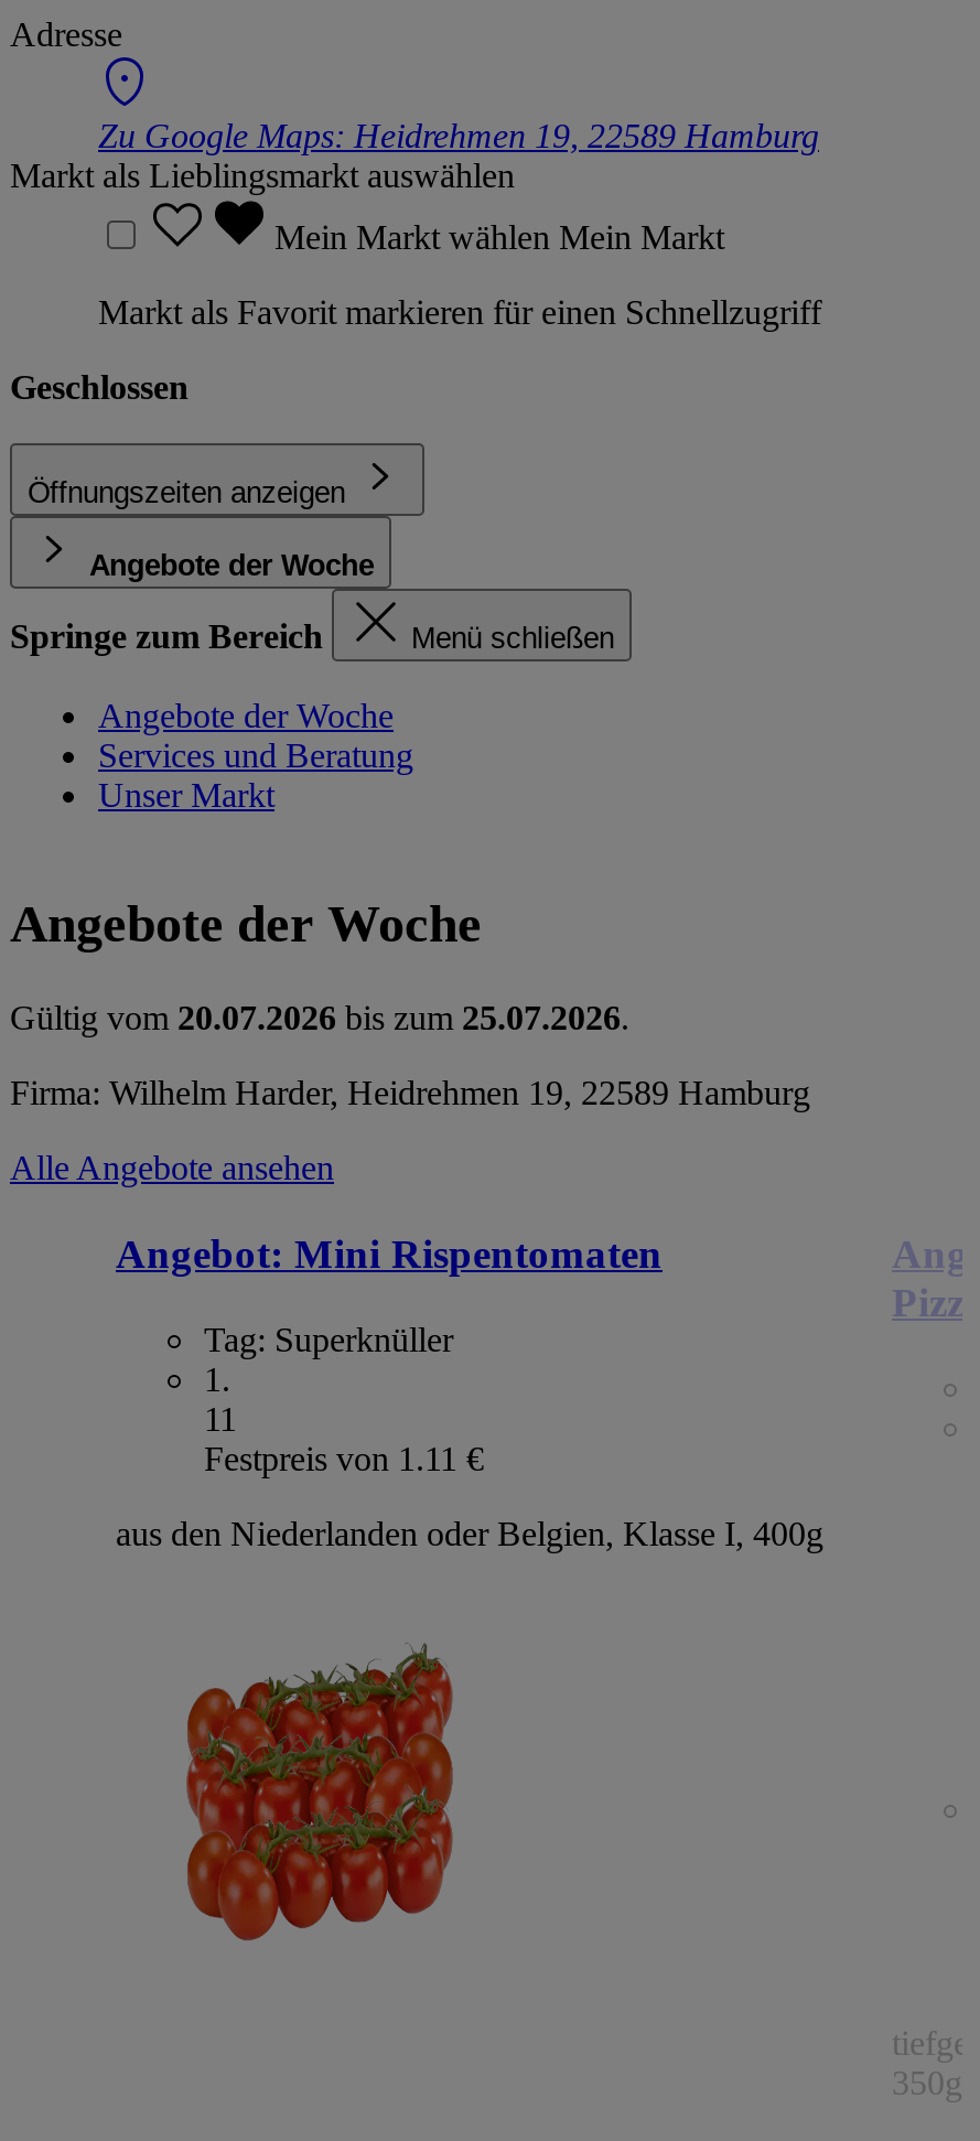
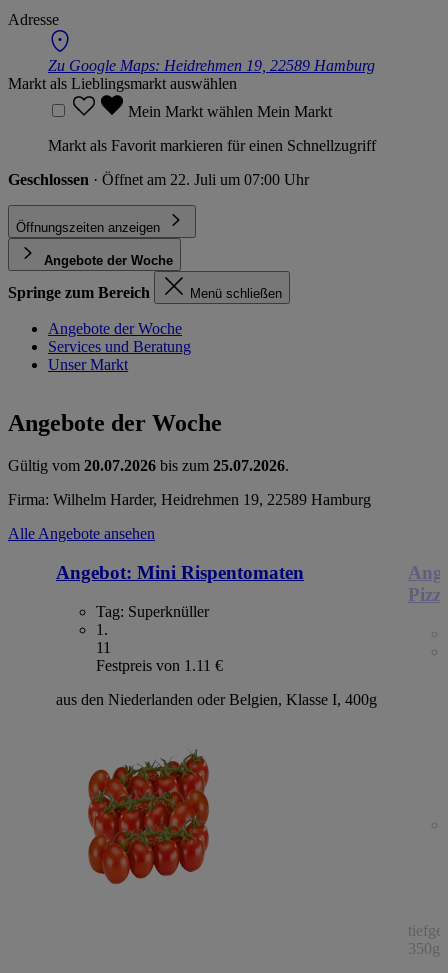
[10,367,189,405] Geschlossen -> [8,170,309,187] Geschlossen · Öffnet am 22. Juli um 07:00 Uhr

